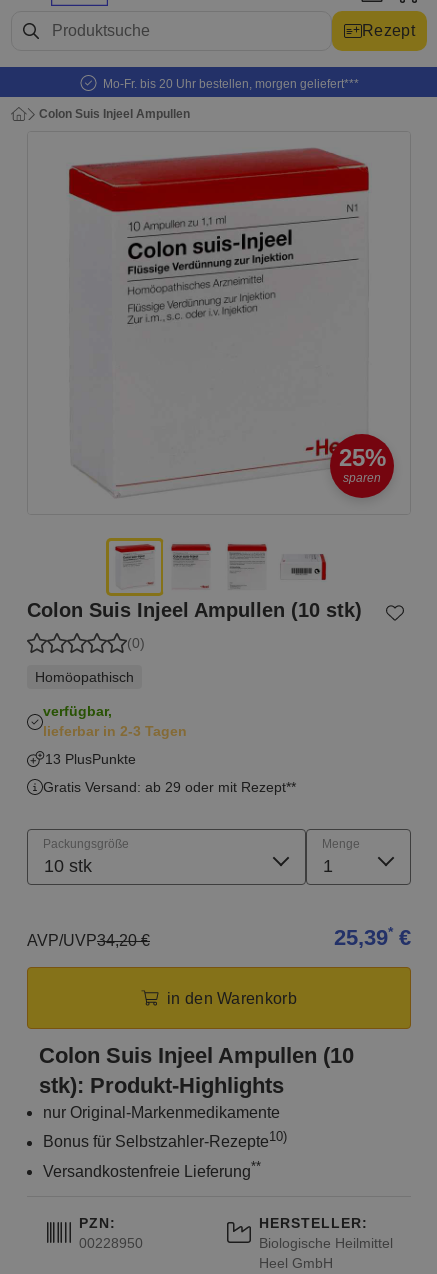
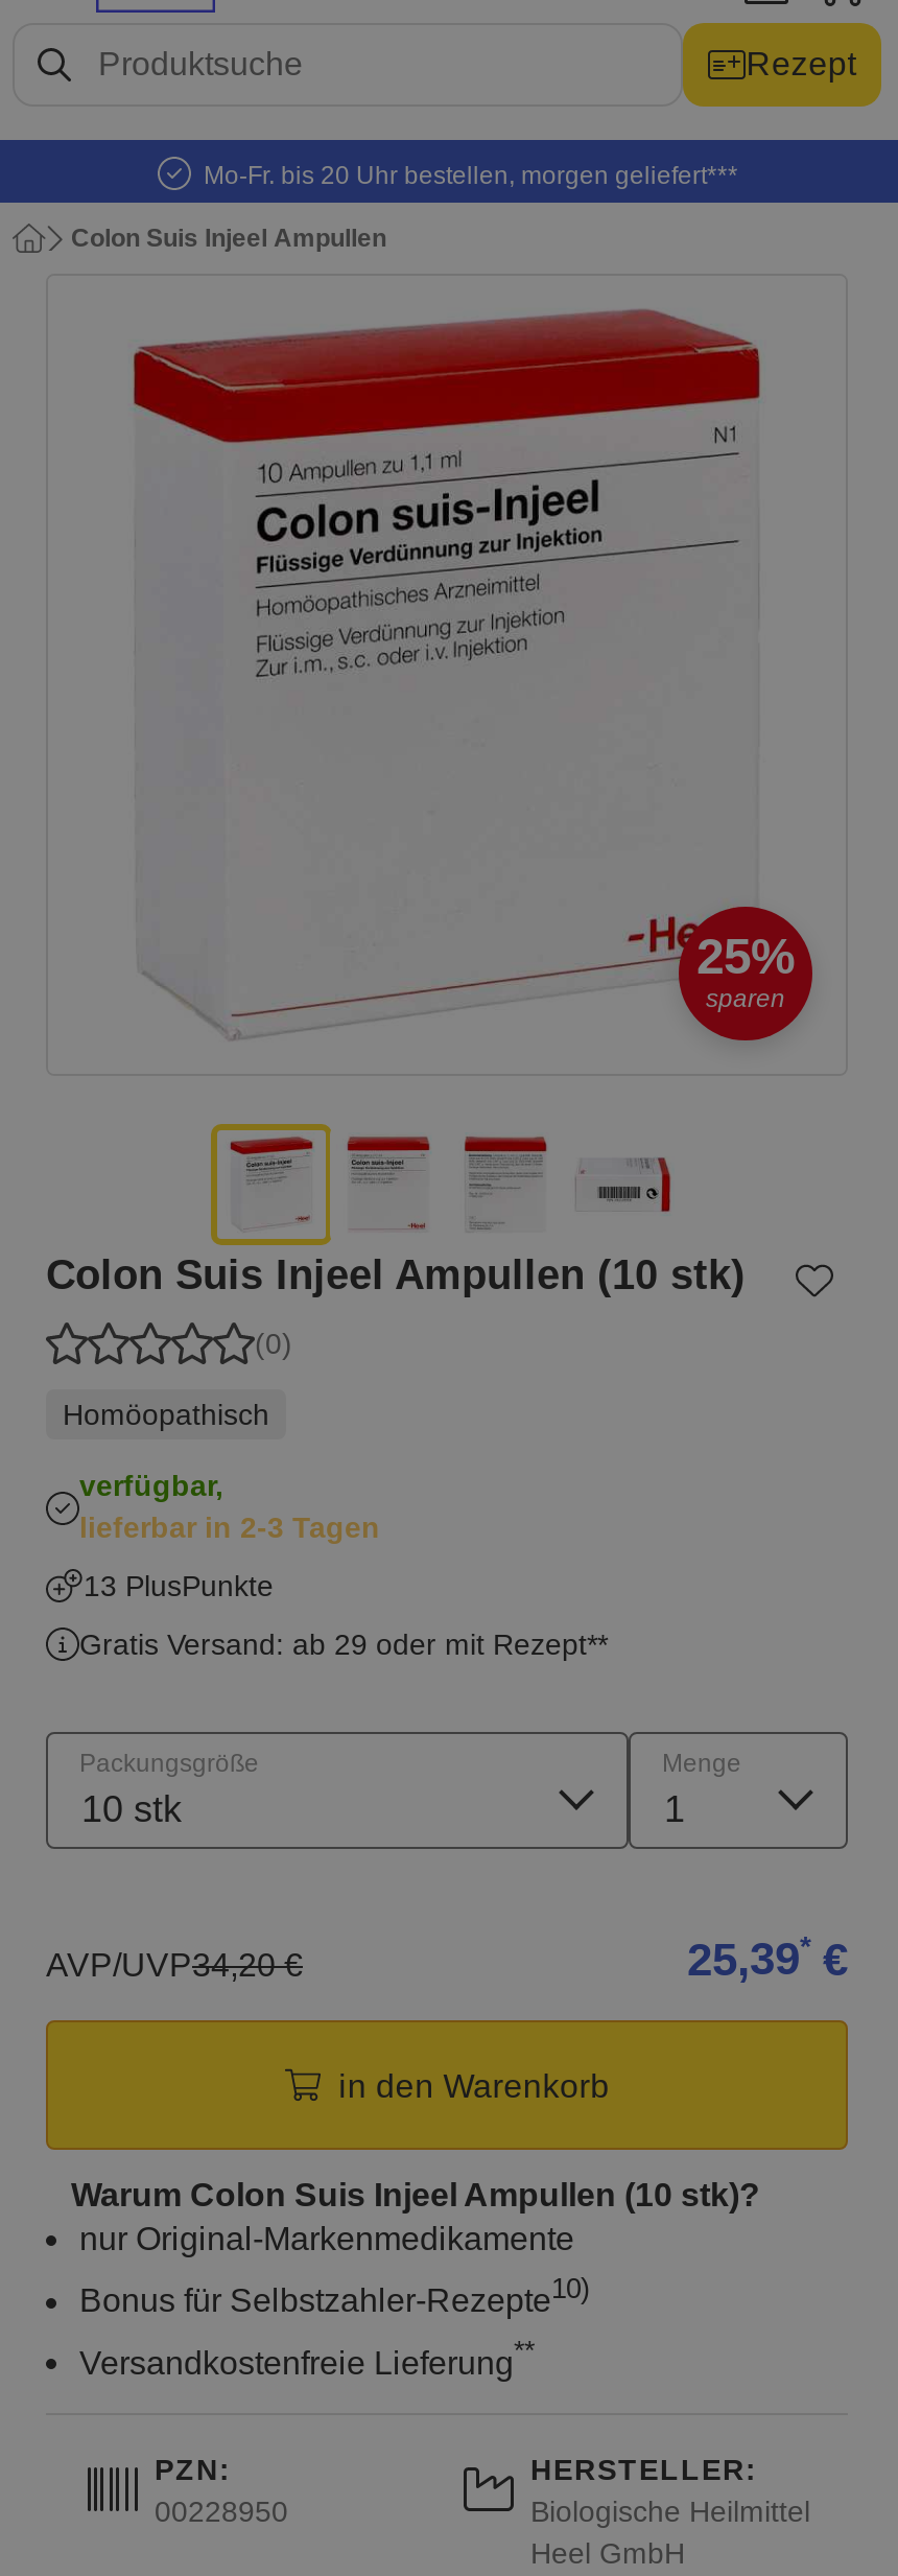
[39,1043,354,1098] Colon Suis Injeel Ampullen (10 | stk): Produkt-Highlights -> [71,2178,760,2213] Warum Colon Suis Injeel Ampullen (10 stk)?

